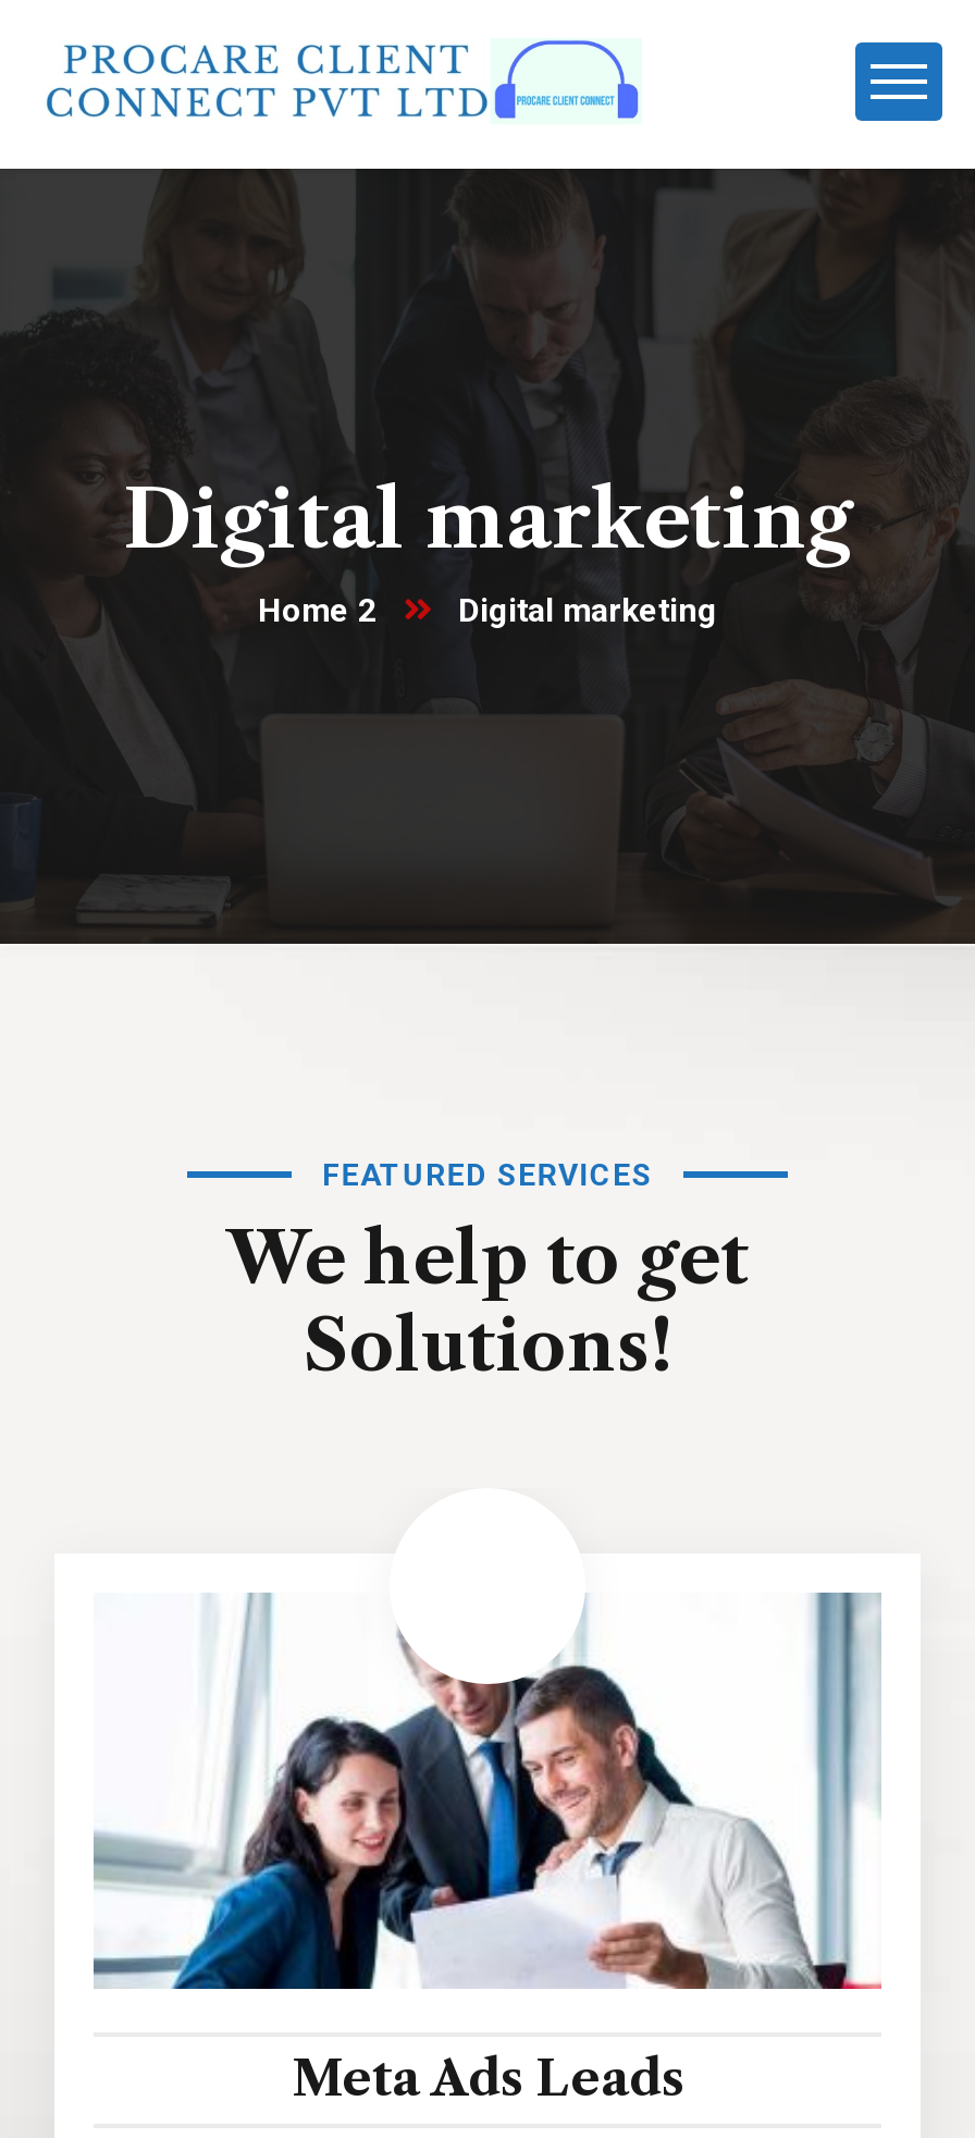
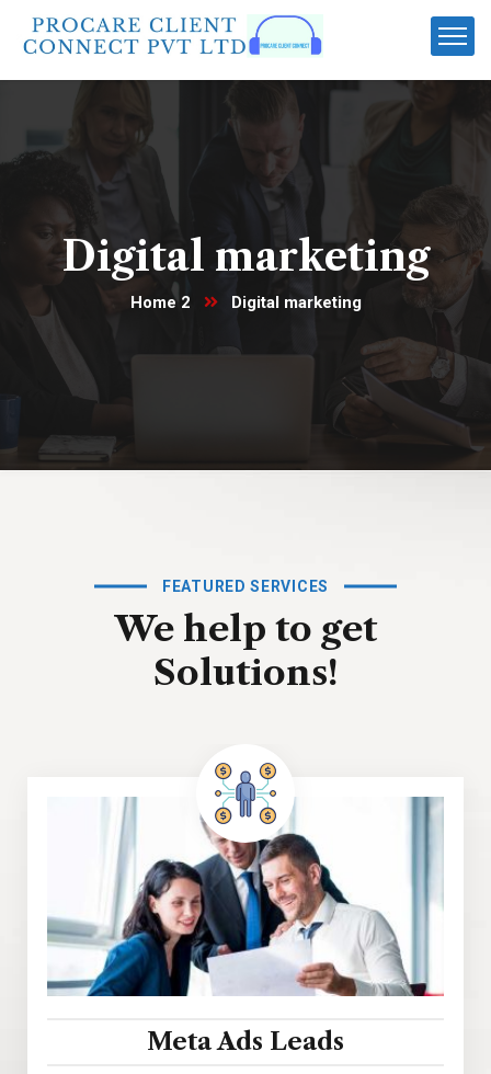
none -> [214,762,277,825] [image]

